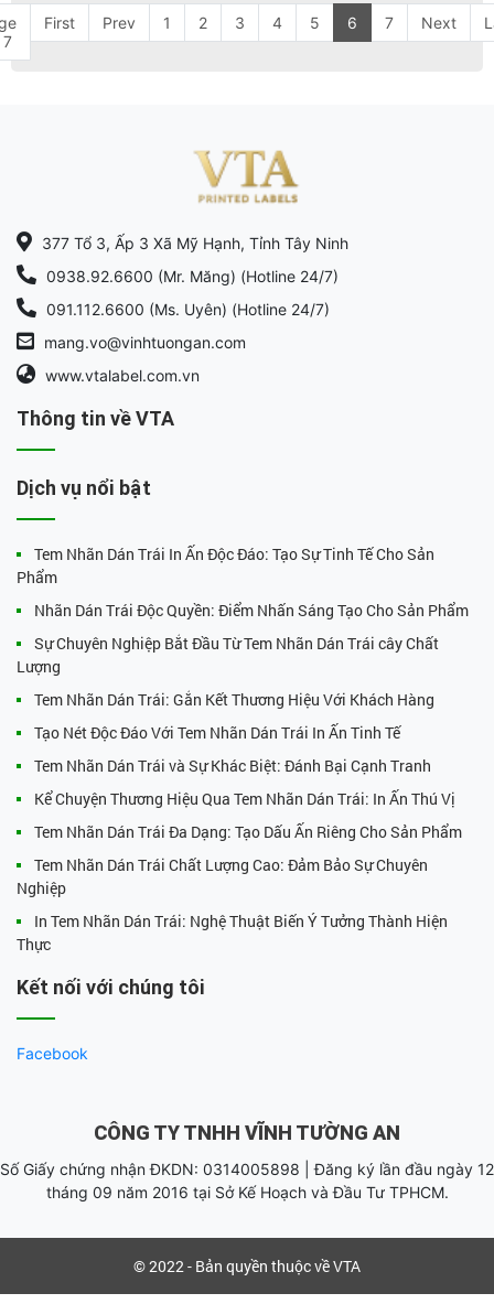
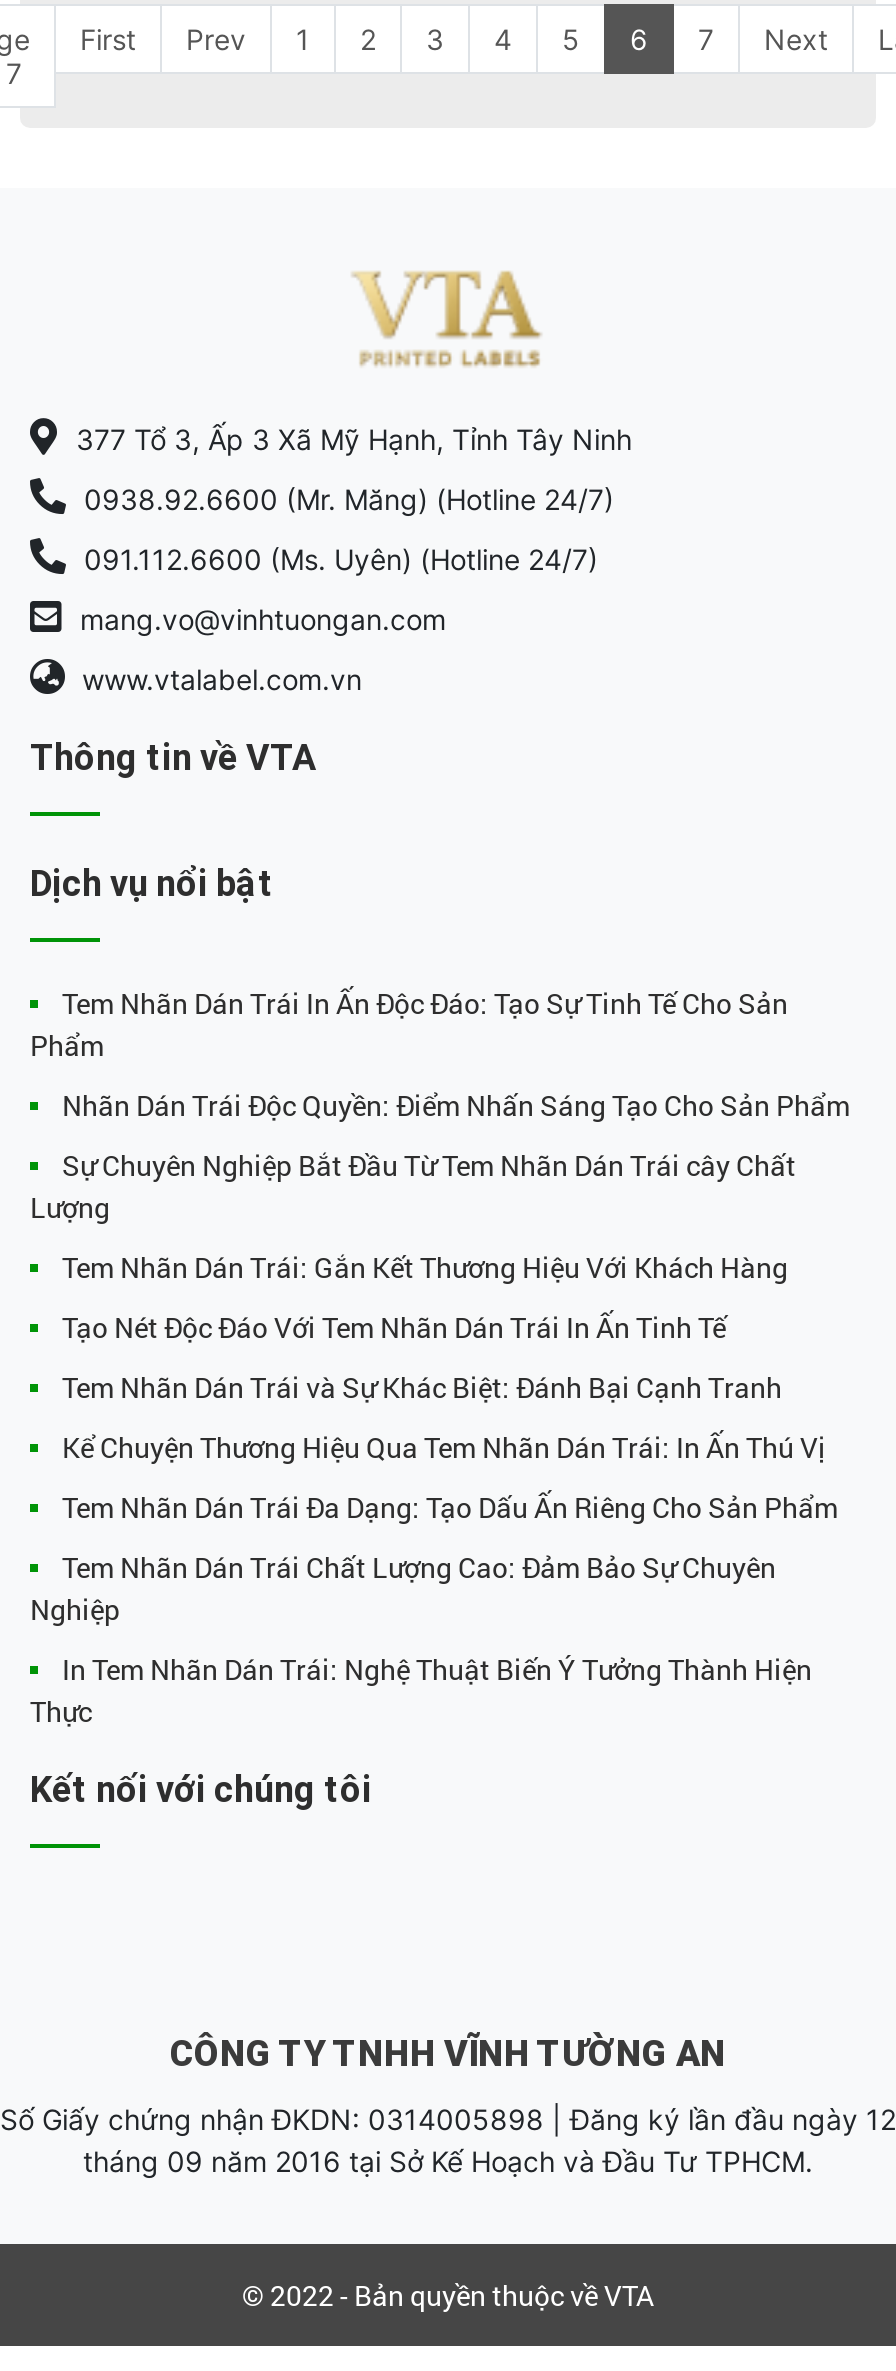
[17,1044,88,1063] Facebook -> none

